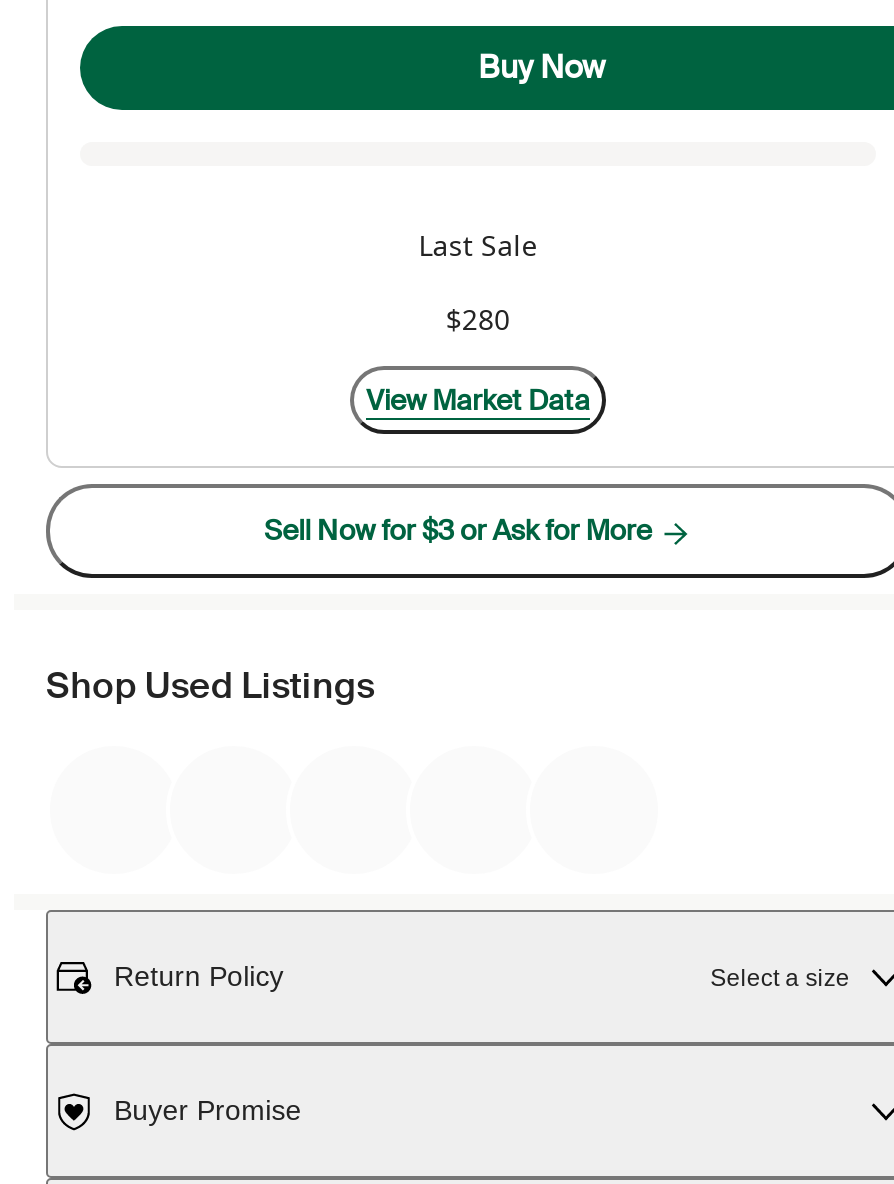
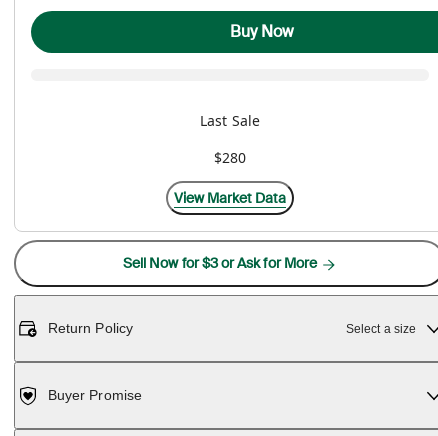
[46,663,374,711] Shop Used Listings -> none

